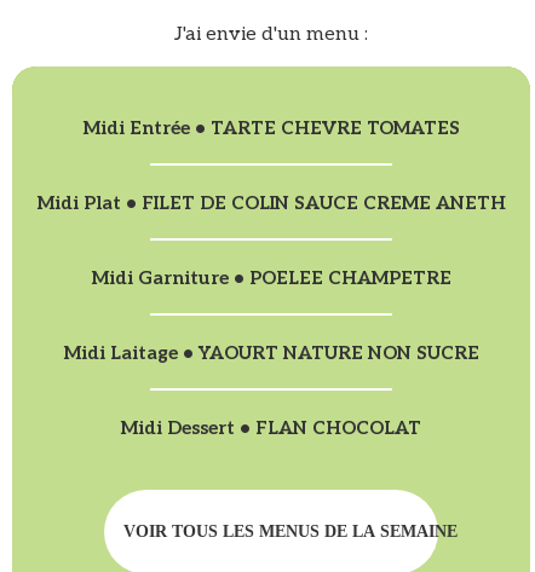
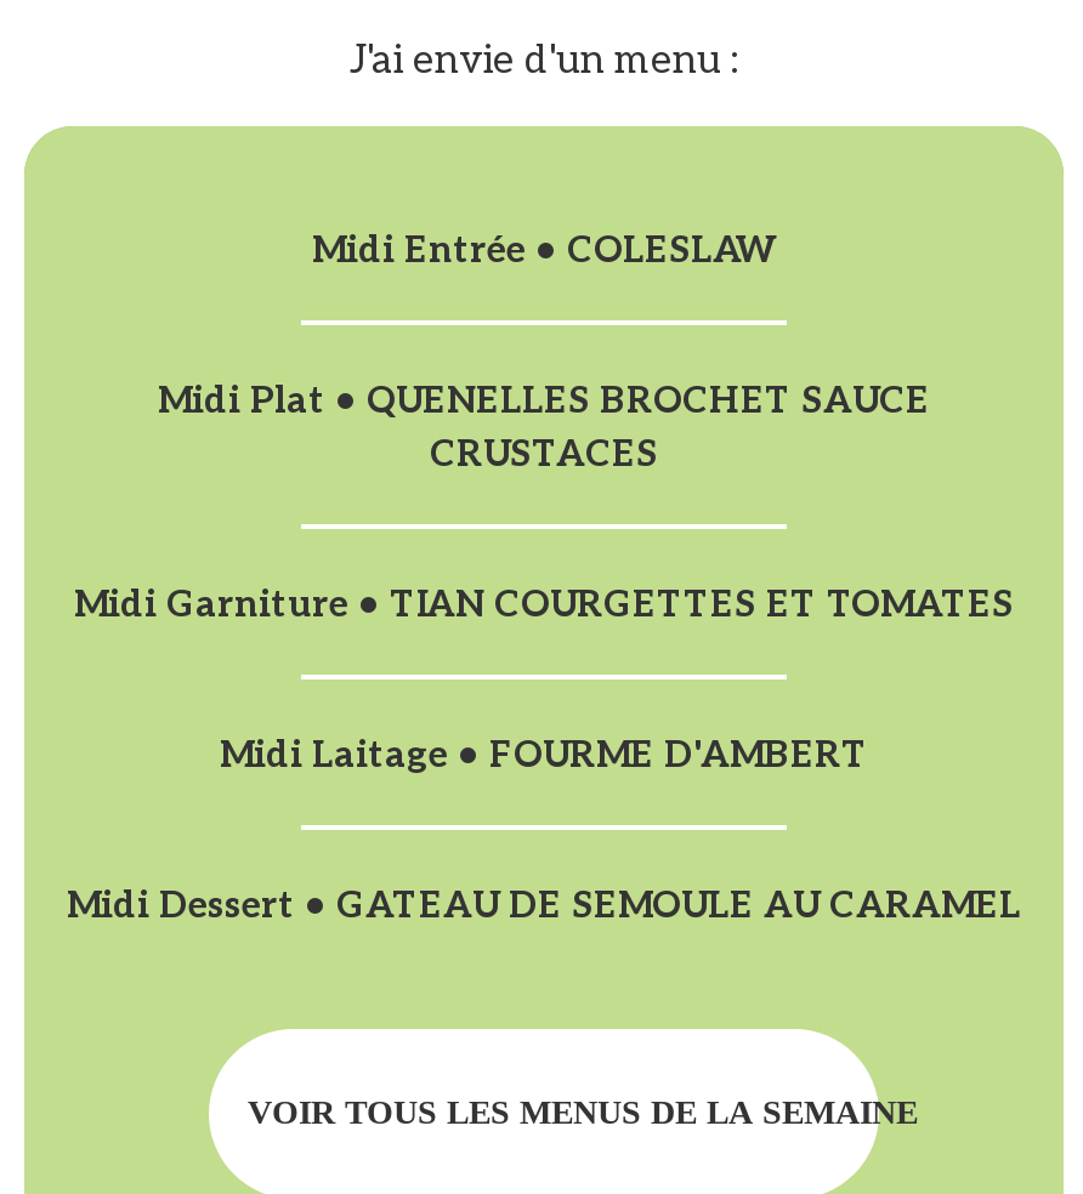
[83,118,459,140] Midi Entrée • TARTE CHEVRE TOMATES -> [312,229,776,273] Midi Entrée • COLESLAW
[37,193,505,215] Midi Plat • FILET DE COLIN SAUCE CREME ANETH -> [158,380,930,477] Midi Plat • QUENELLES BROCHET SAUCE | CRUSTACES
[91,268,451,290] Midi Garniture • POELEE CHAMPETRE -> [74,583,1014,627] Midi Garniture • TIAN COURGETTES ET TOMATES
[64,343,479,364] Midi Laitage • YAOURT NATURE NON SUCRE -> [220,734,868,778] Midi Laitage • FOURME D'AMBERT
[121,418,421,439] Midi Dessert • FLAN CHOCOLAT -> [67,884,1021,928] Midi Dessert • GATEAU DE SEMOULE AU CARAMEL

